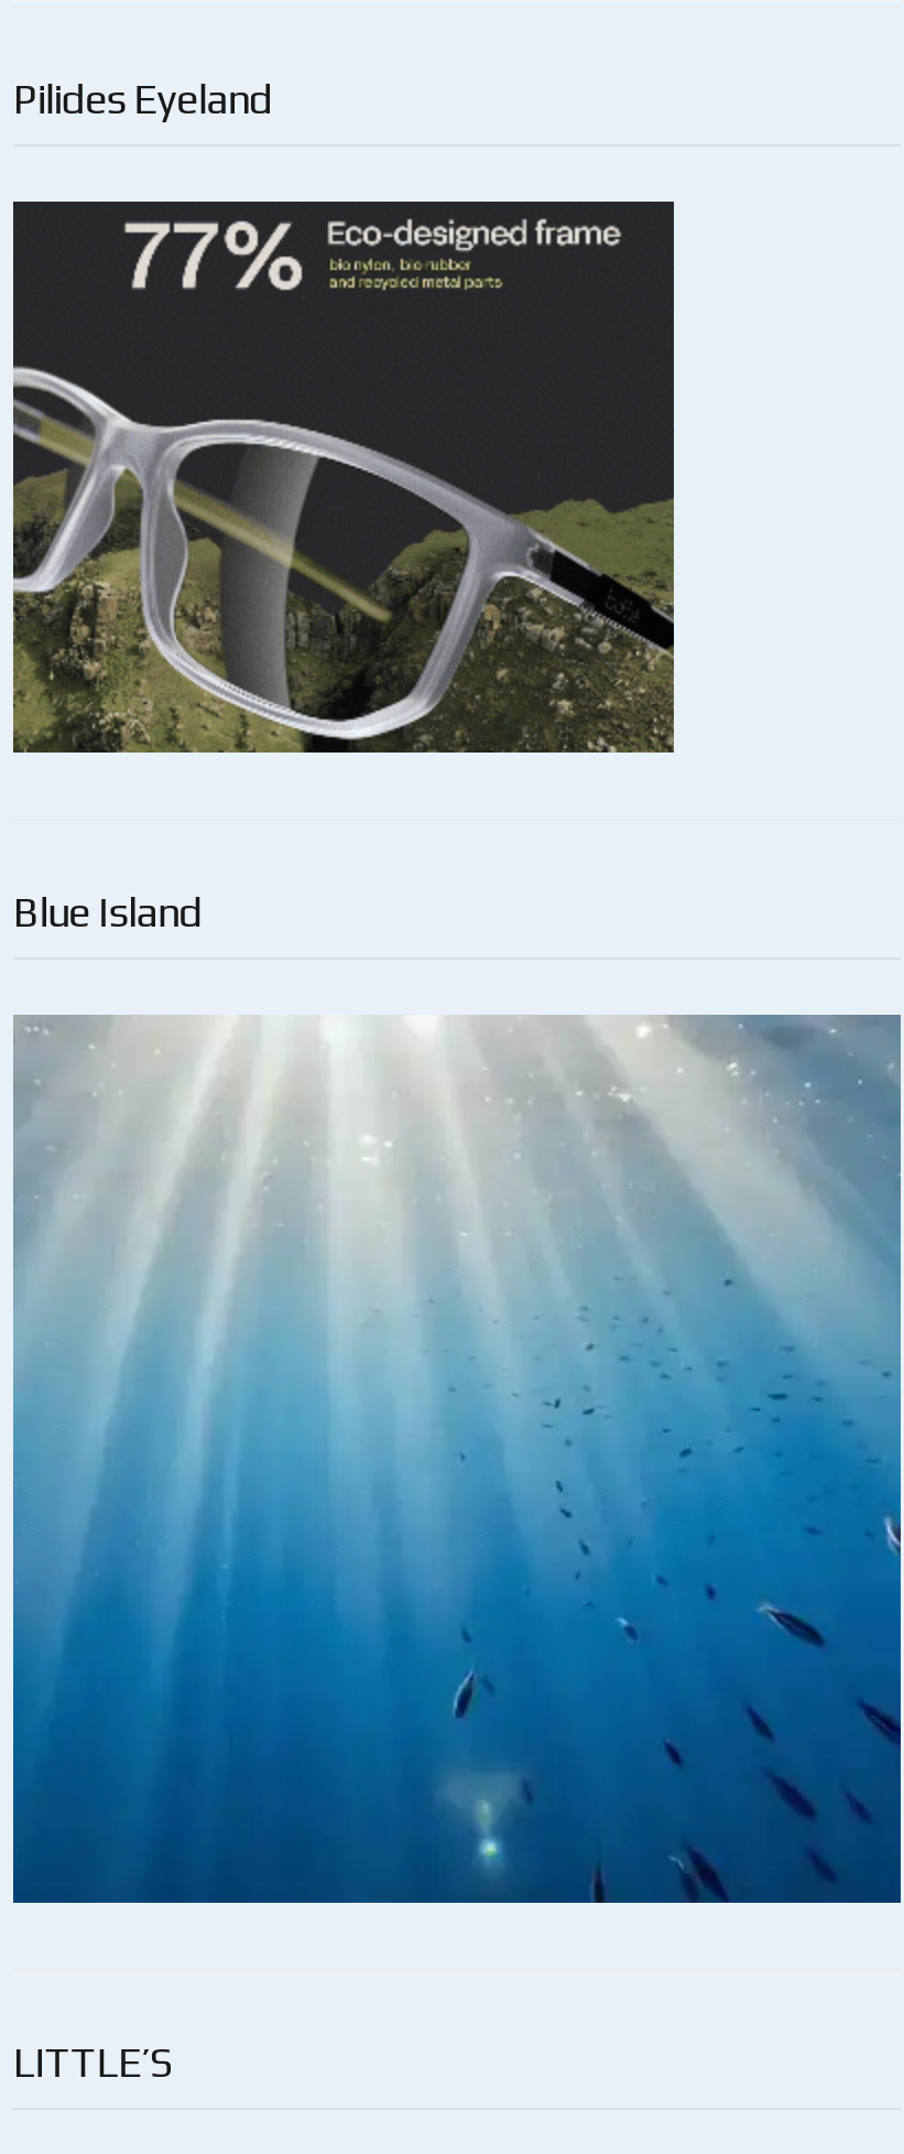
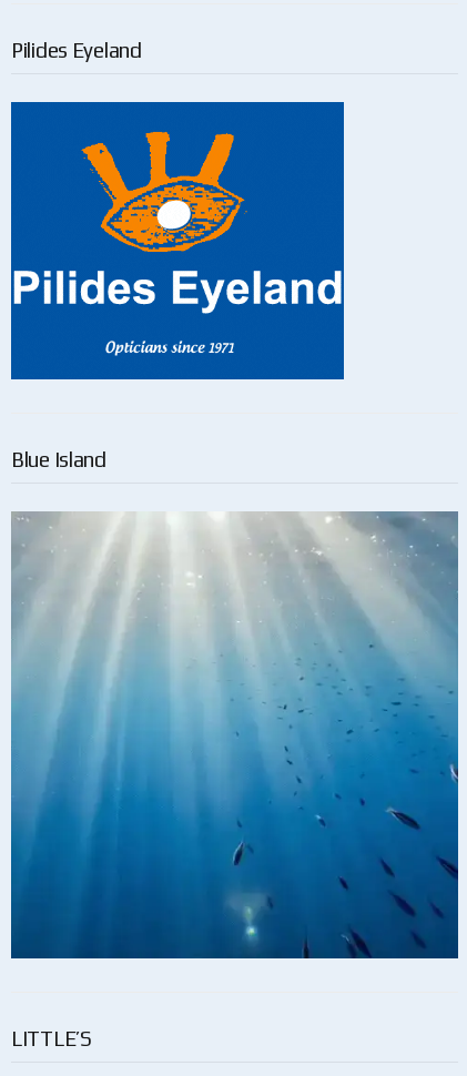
[11,199,676,755] [image] -> [10,101,345,380] [image]

